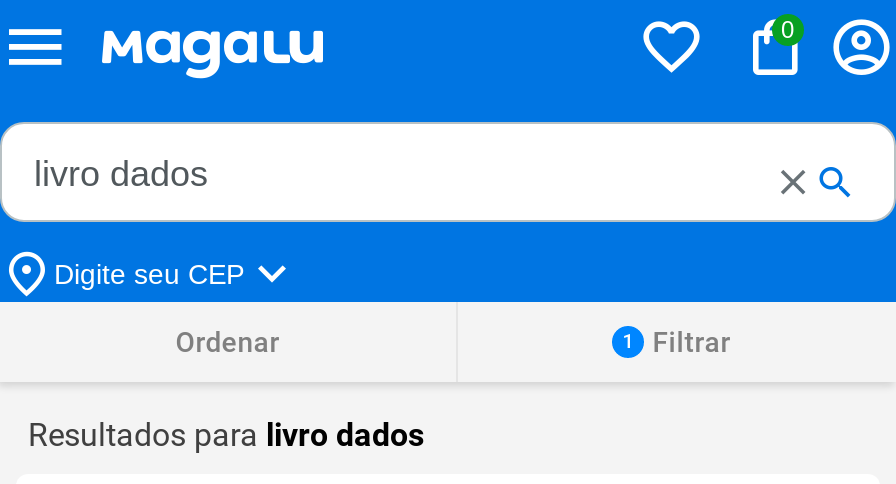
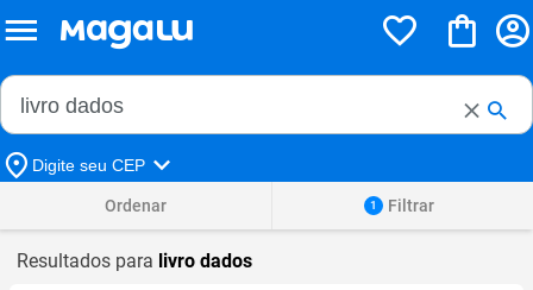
[781,16,795,44] 0 -> none

